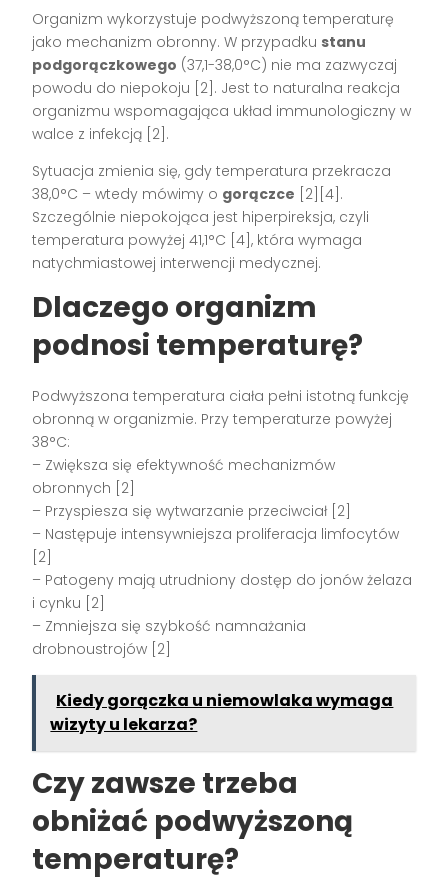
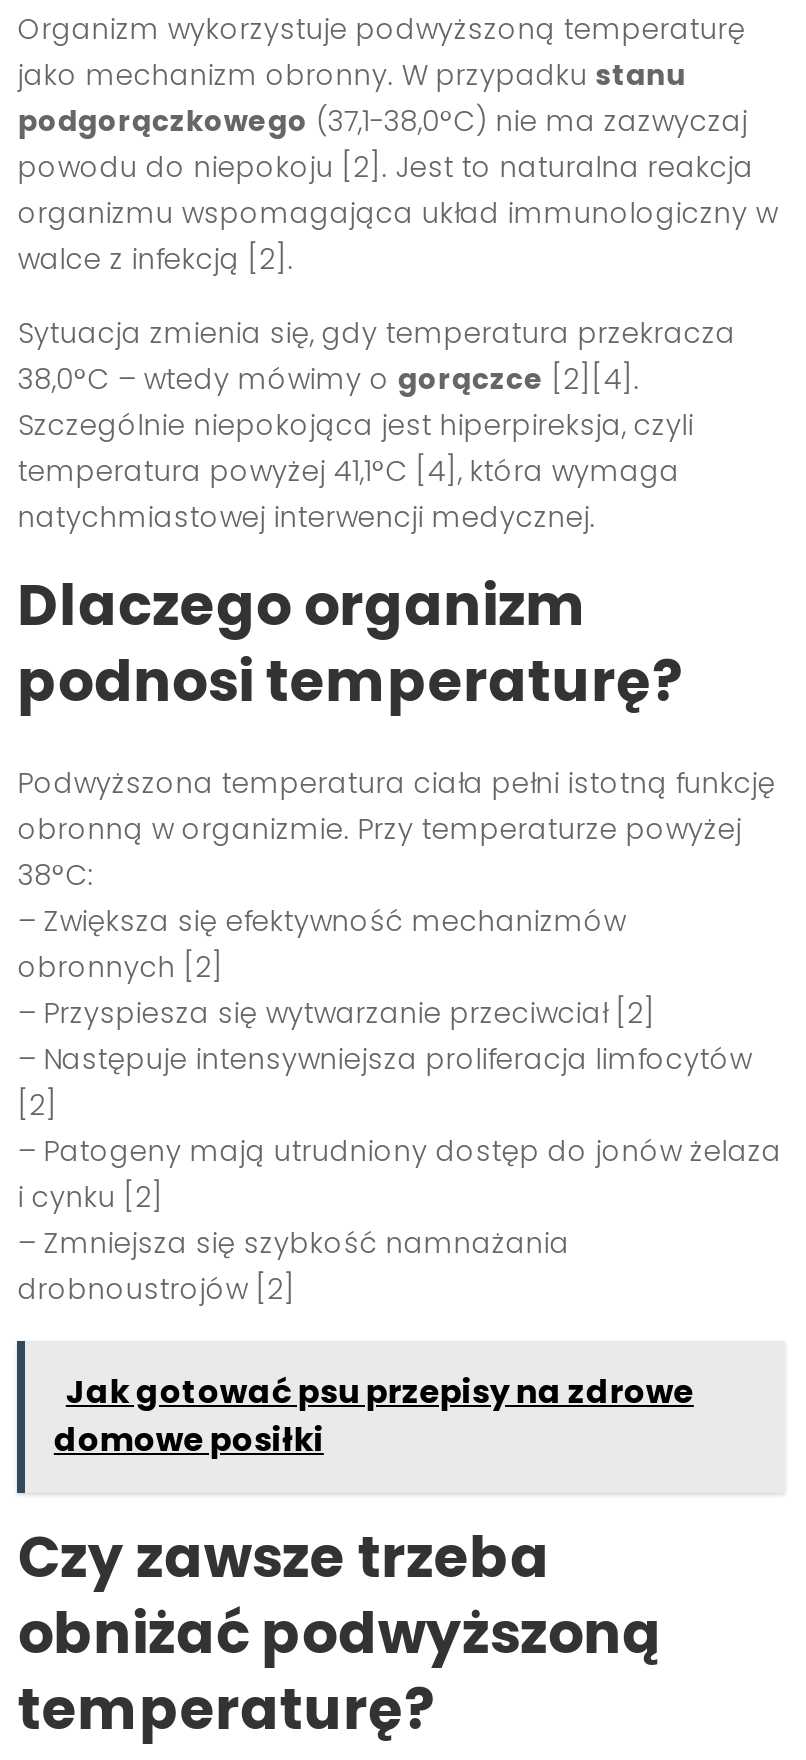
[50,689,393,736] Kiedy gorączka u niemowlaka wymaga | wizyty u lekarza? -> [54,1370,694,1464] Jak gotować psu przepisy na zdrowe | domowe posiłki

